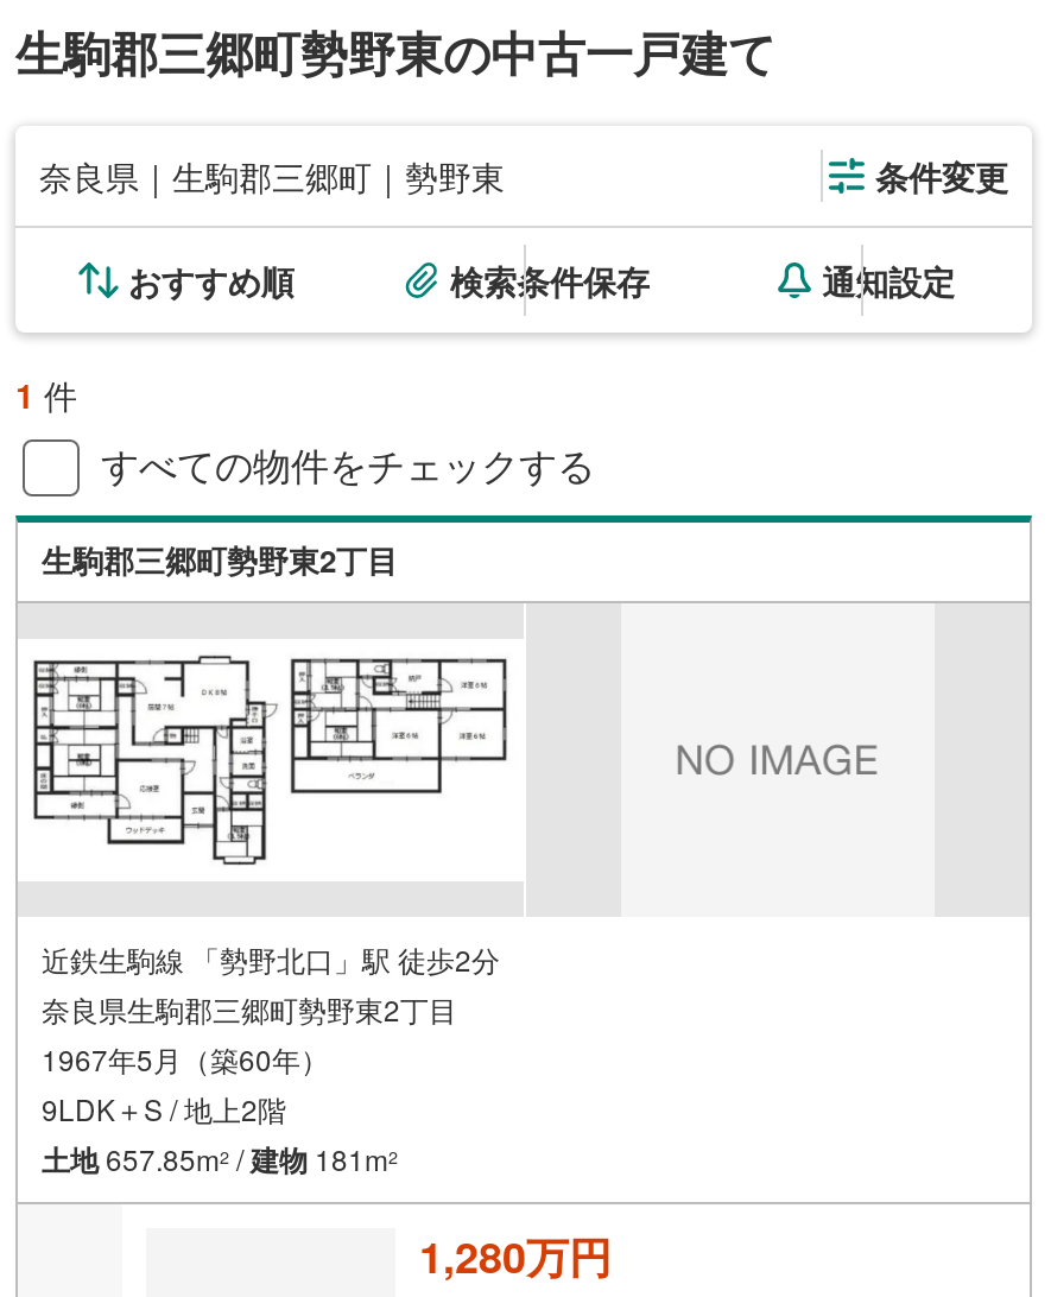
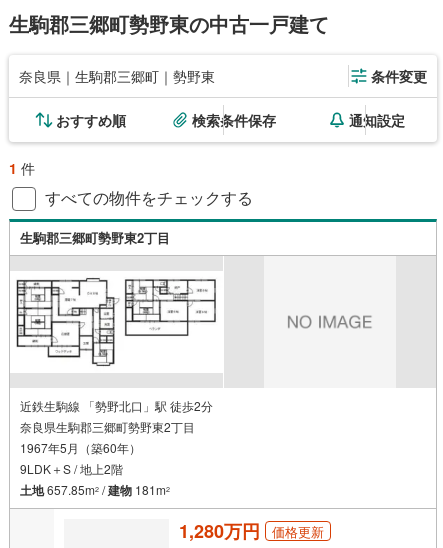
none -> [272,522,324,541] 価格更新

